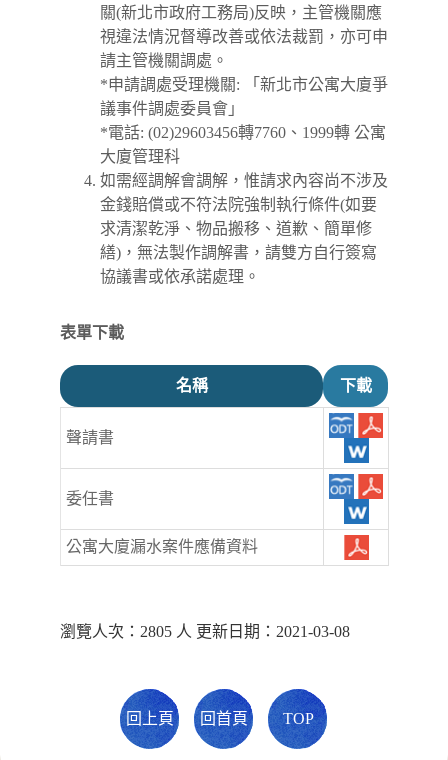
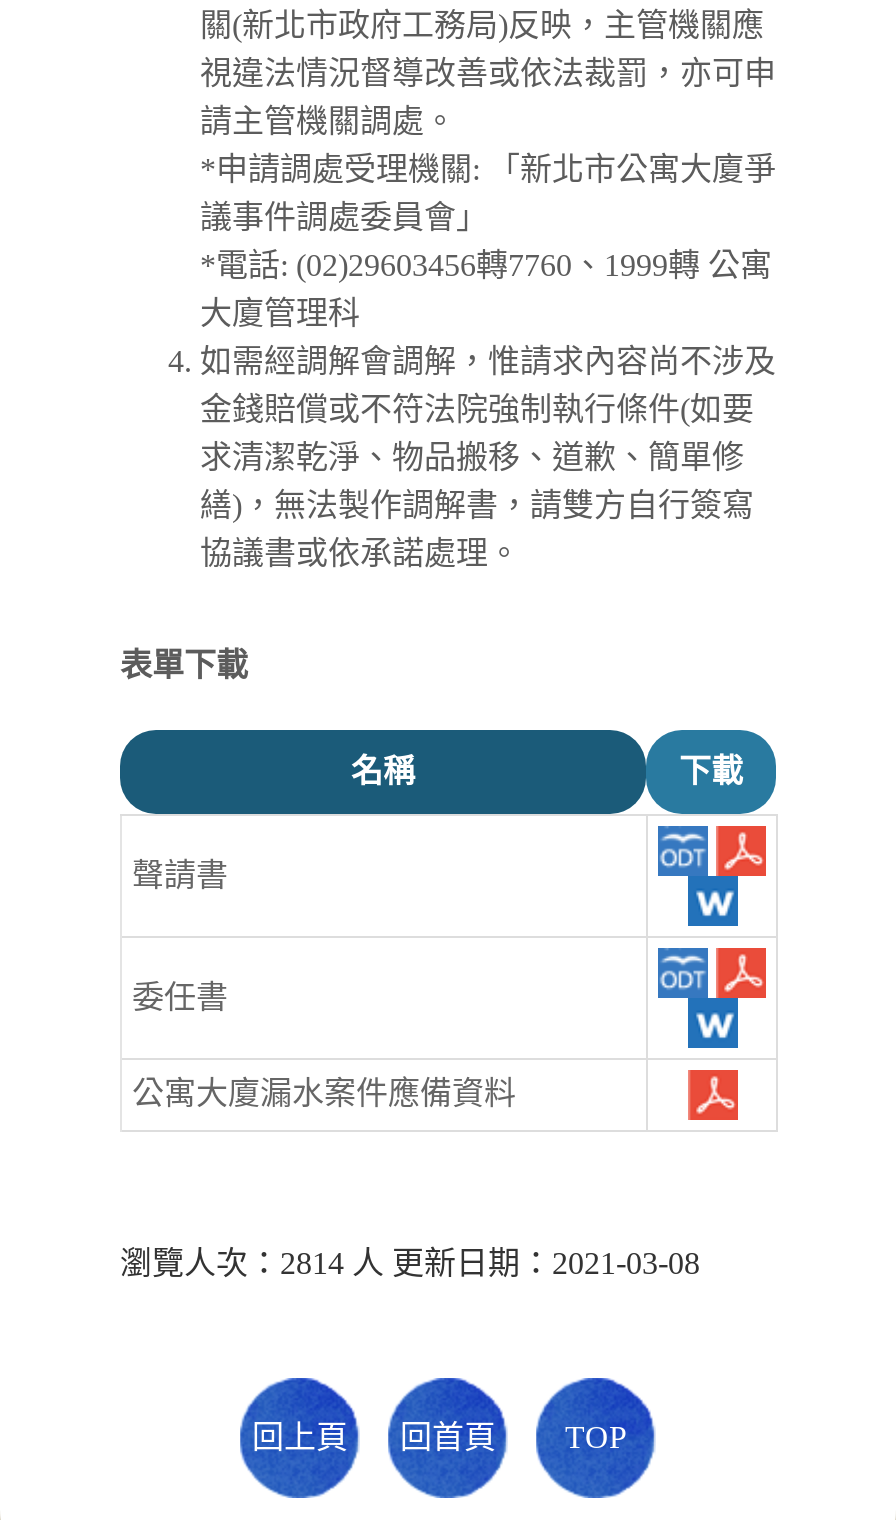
[60,623,350,640] 瀏覽人次：2805 人 更新日期：2021-03-08 -> [120,1246,700,1280] 瀏覽人次：2814 人 更新日期：2021-03-08

